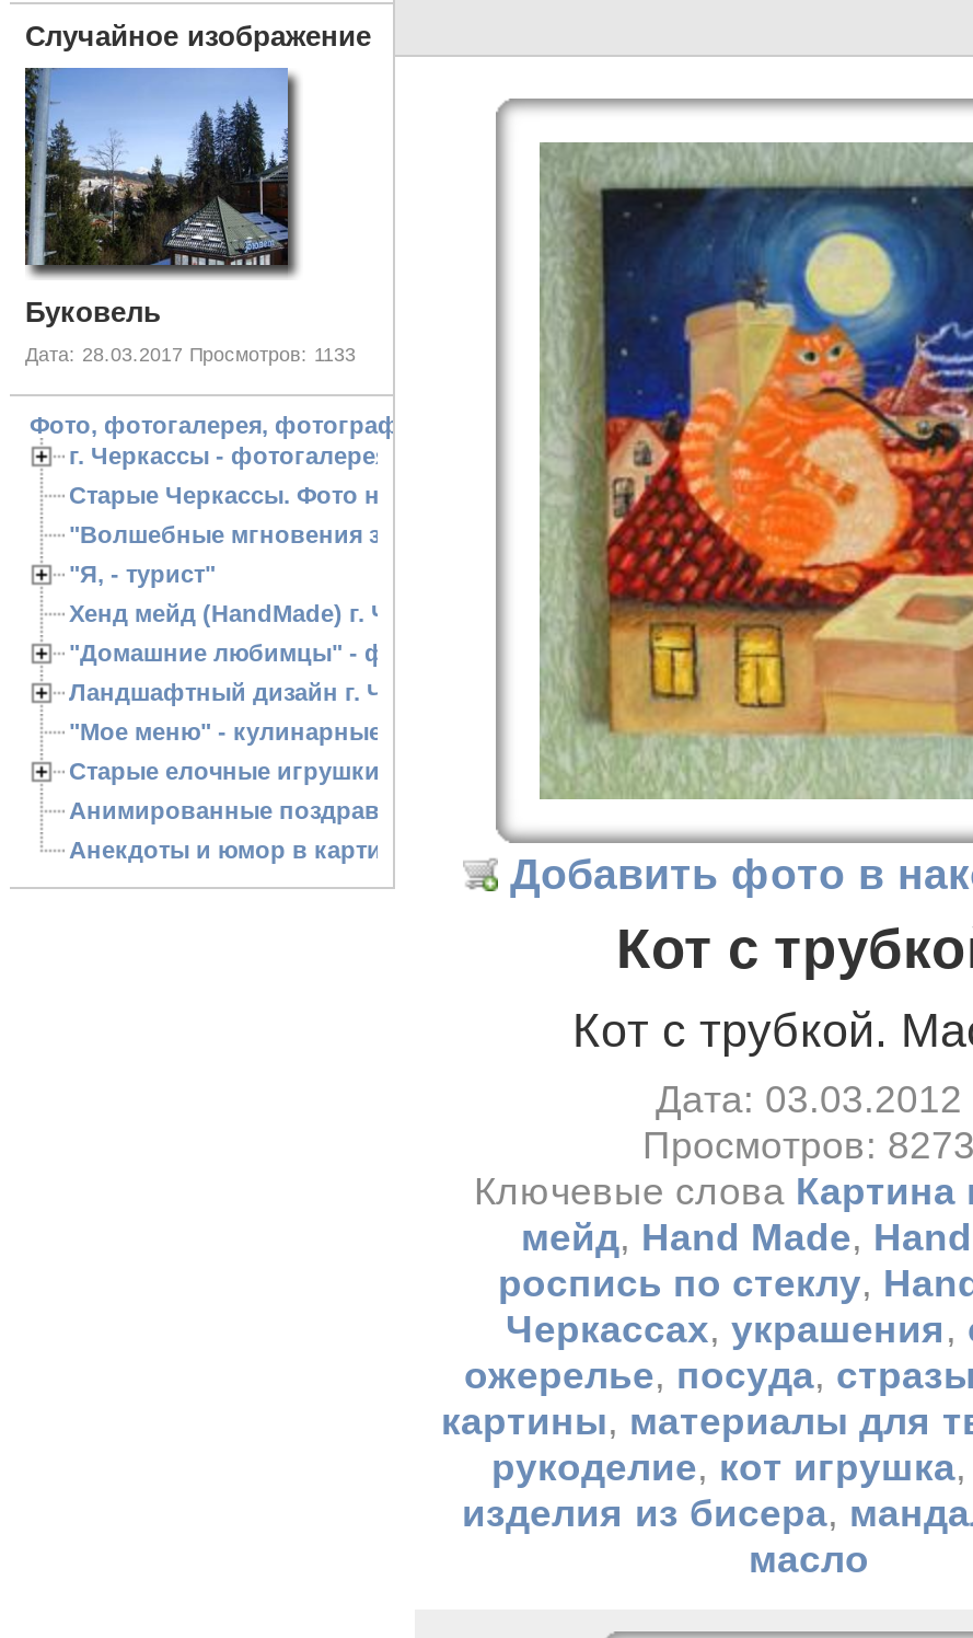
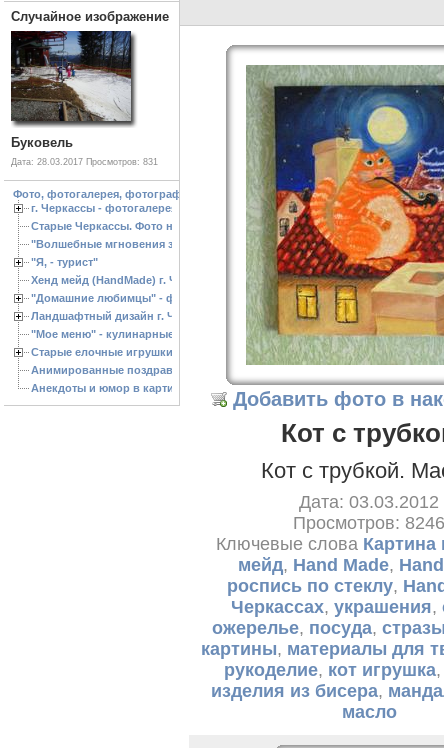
[25,66,356,367] [image] | Дата: 28.03.2017 Просмотров: 1133 -> [10,30,158,167] [image] | Дата: 28.03.2017 Просмотров: 831
[642,1124,973,1168] Просмотров: 8273 -> [293,513,444,533] Просмотров: 8246

